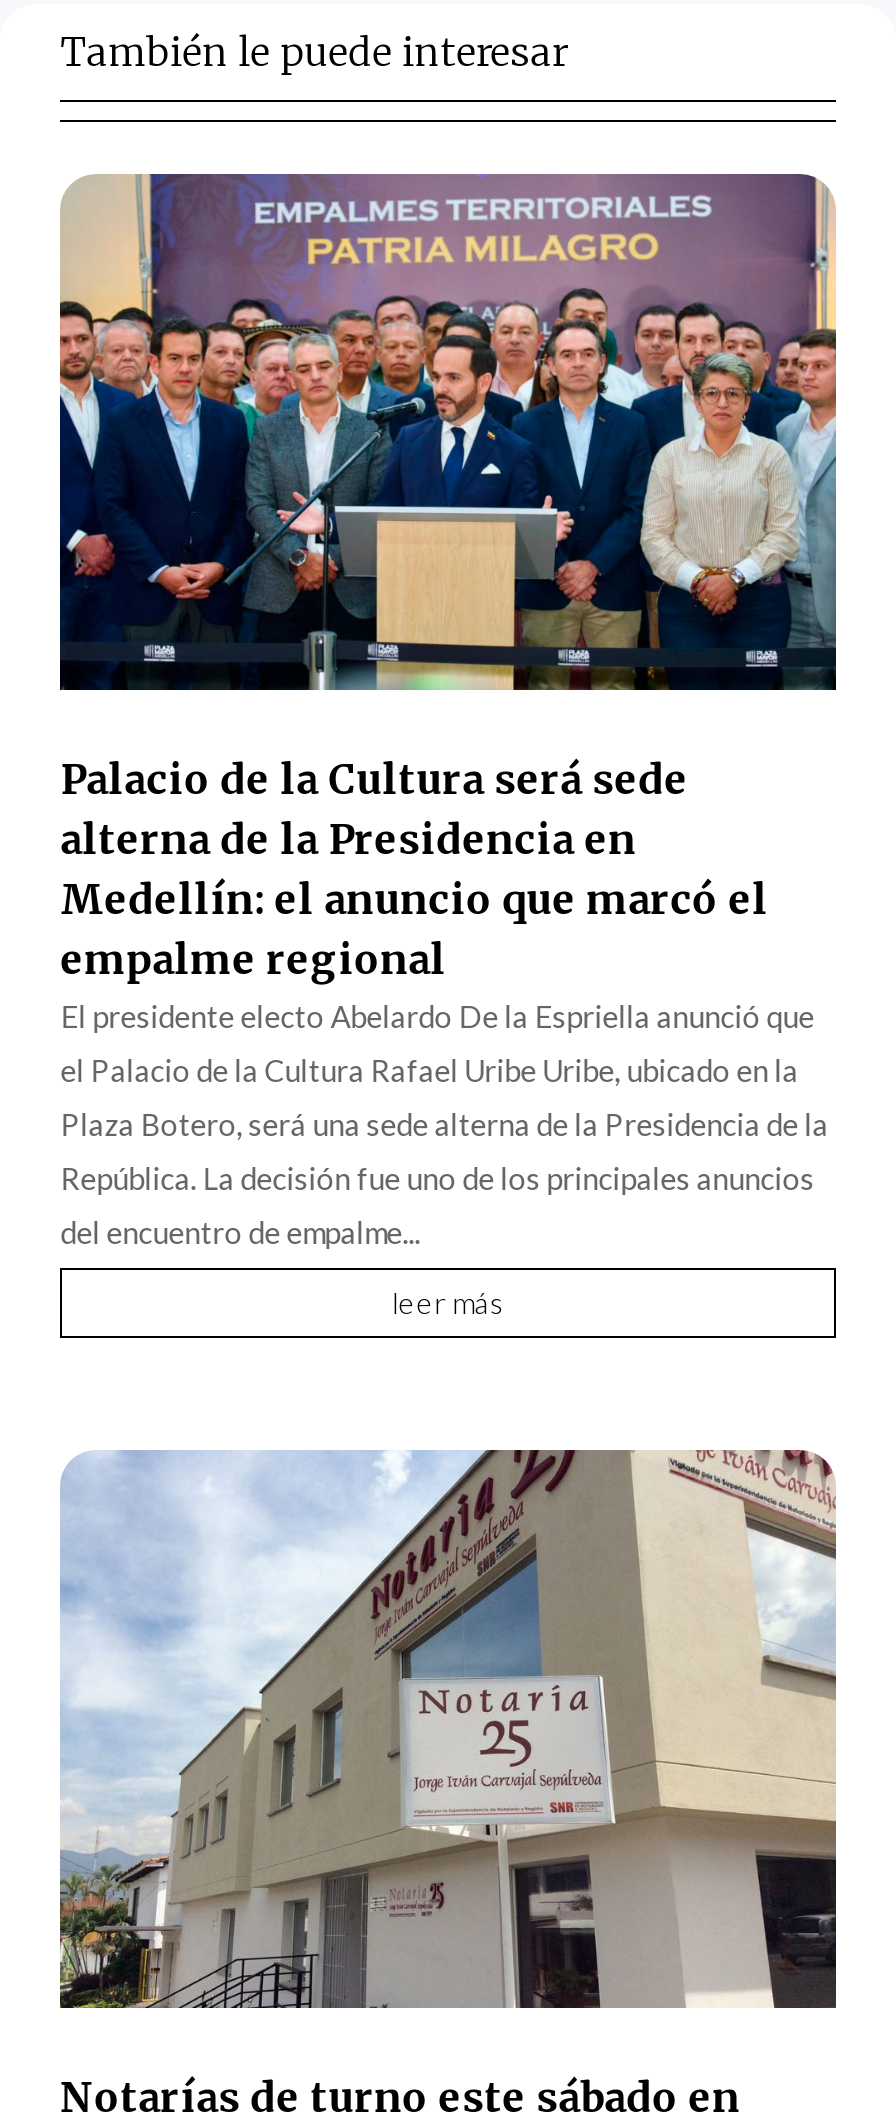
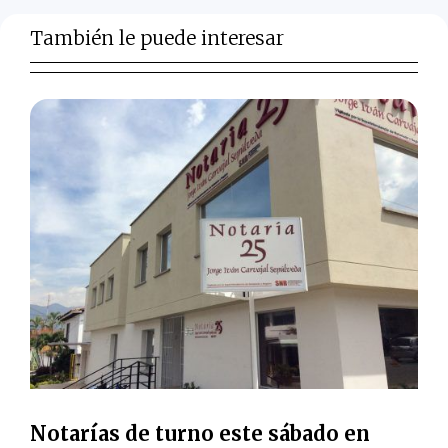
[58,172,838,1320] [image] | Palacio de la Cultura será sede | alterna de la Presidencia en | Medellín: el anuncio que marcó el | empalme regional | El presidente electo Abelardo De la Espriella anunció que | el Palacio de la Cultura Rafael Uribe Uribe, ubicado en la | Plaza Botero, será una sede alterna de la Presidencia de la | República. La decisión fue uno de los principales anuncios | del encuentro de empalme... | leer más -> none
moved [60,1448,838,2008] -> [30,98,418,382]: [image]

